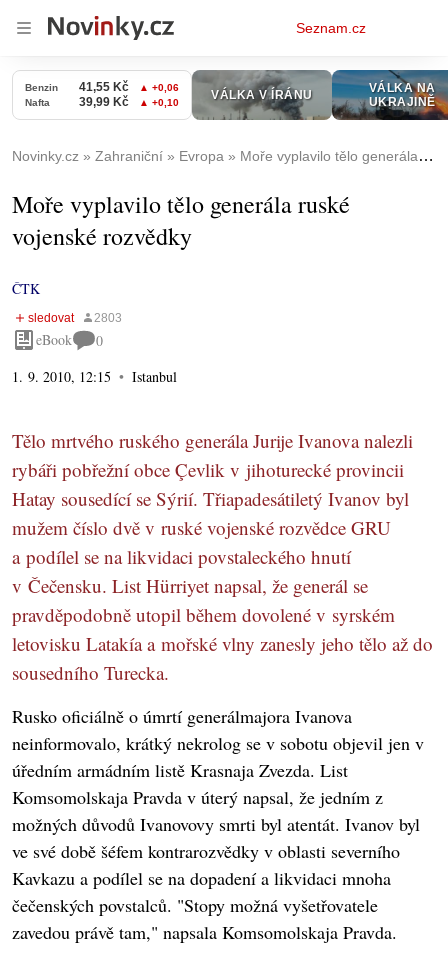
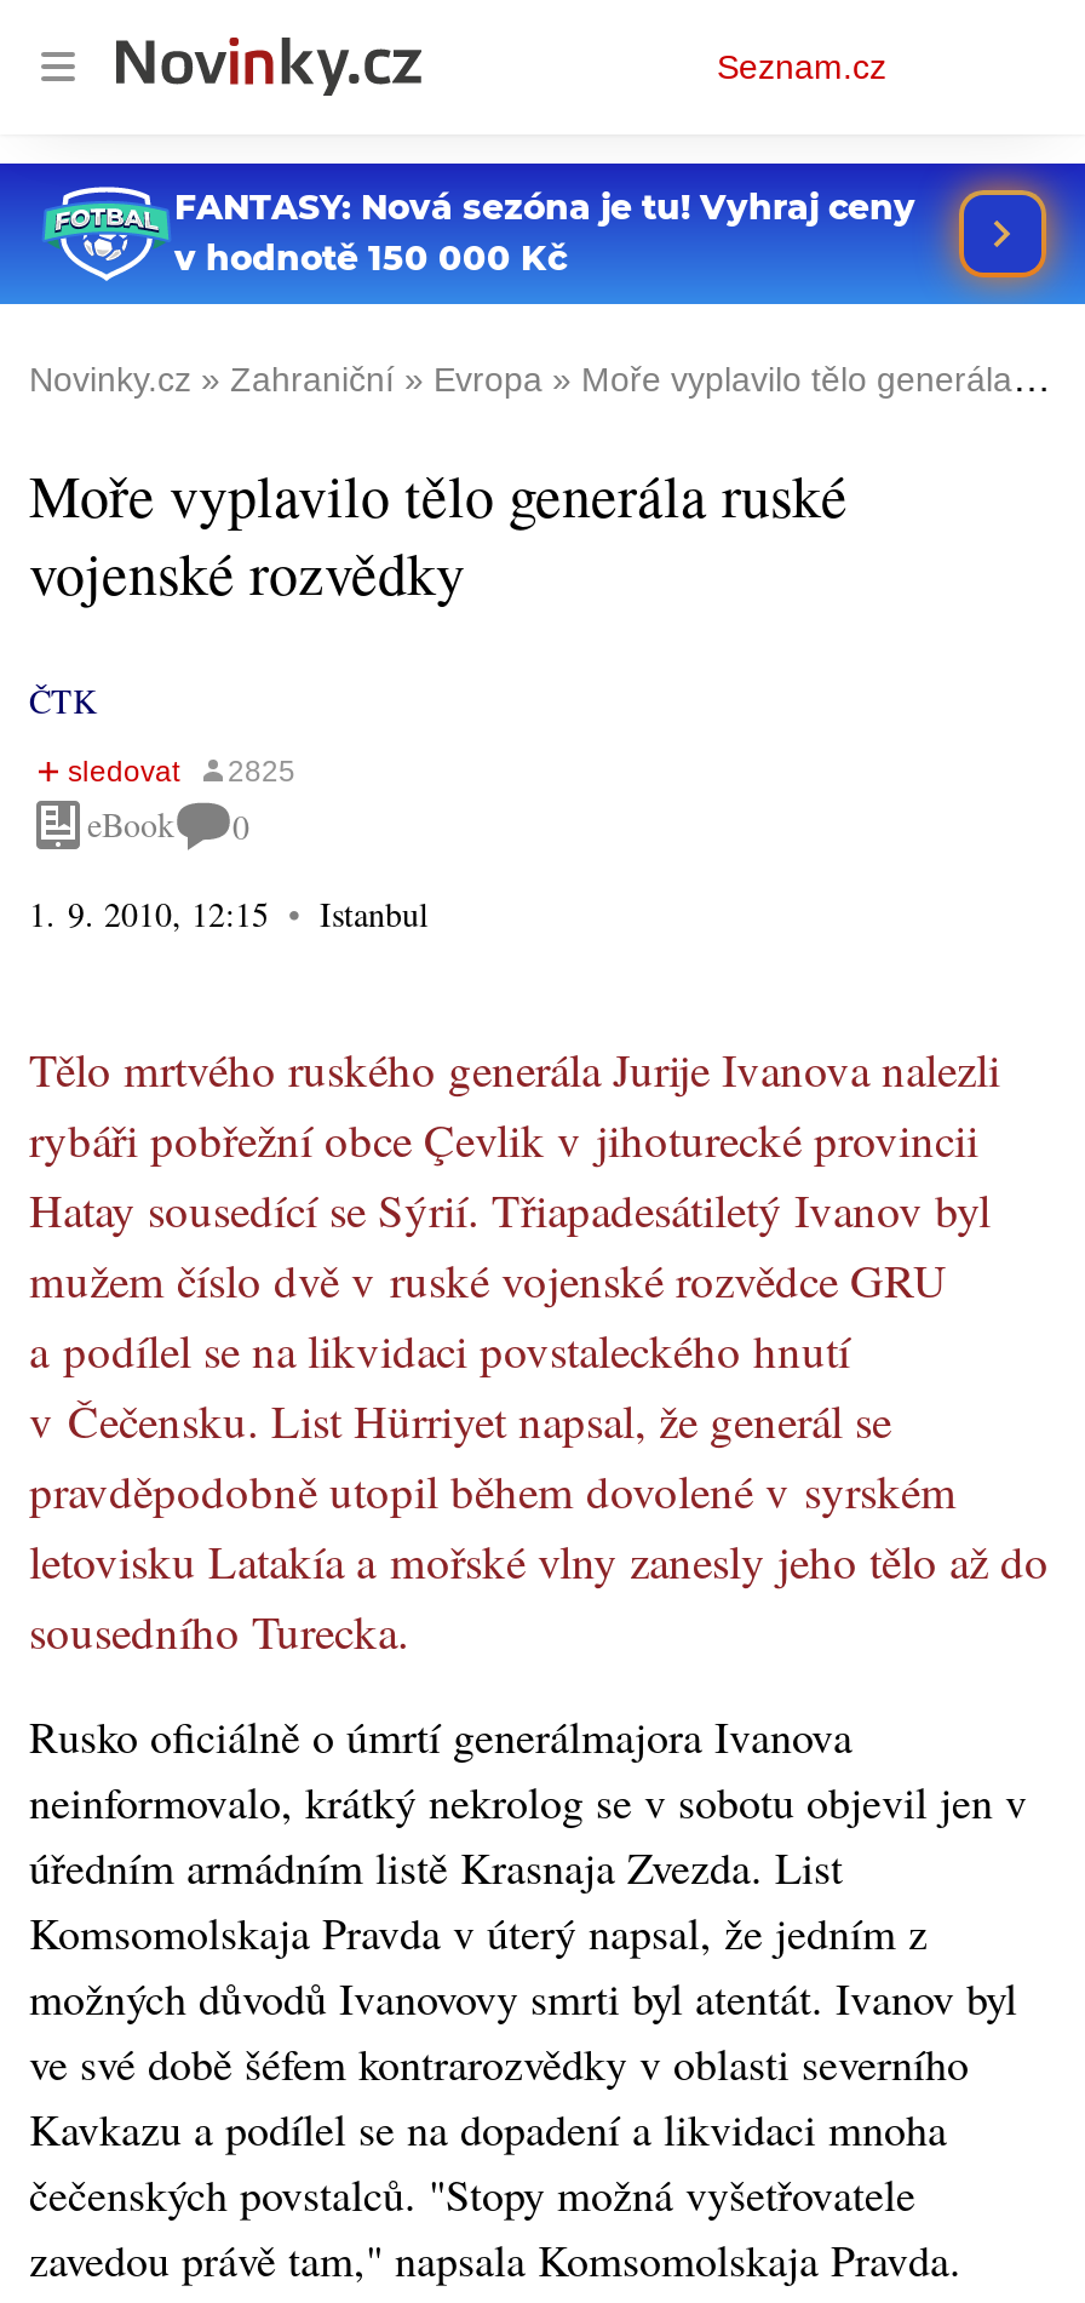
[3,68,445,125] [image] -> [7,161,1078,307] [image]

